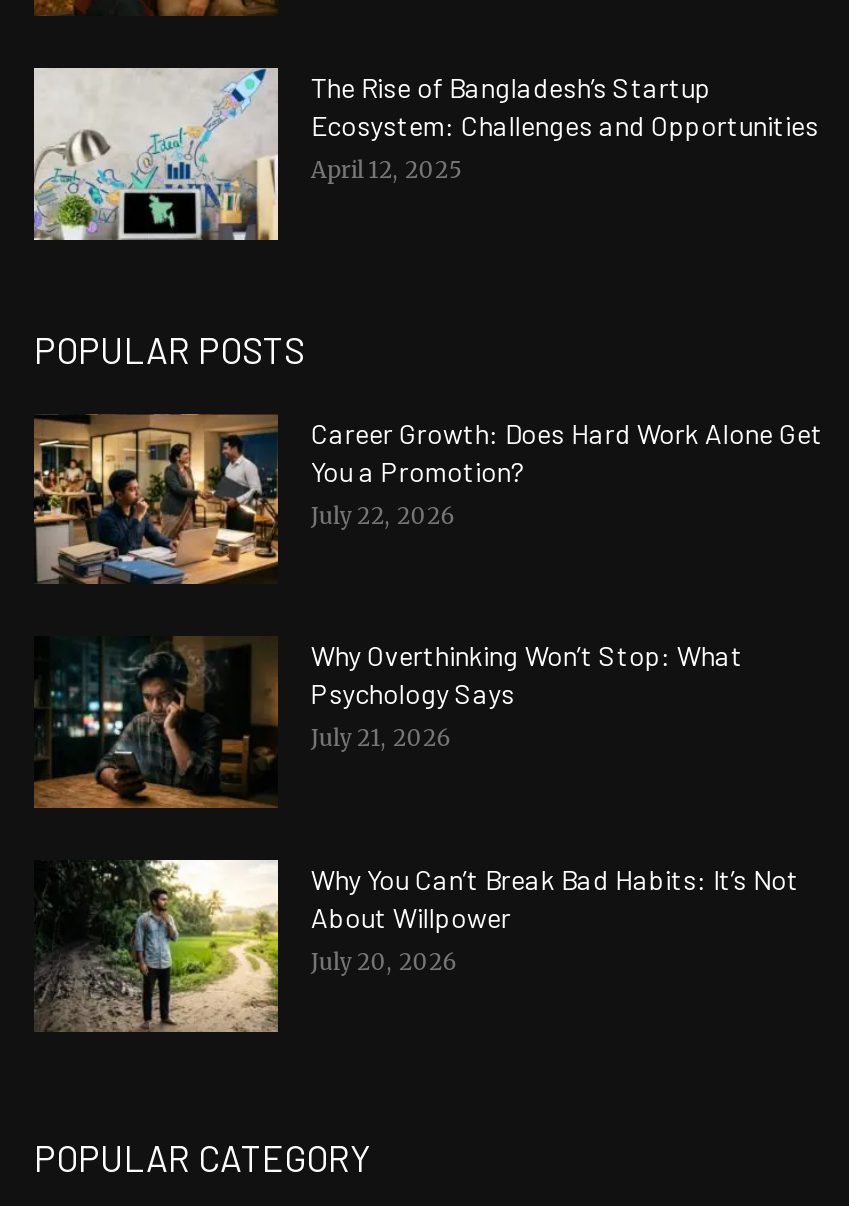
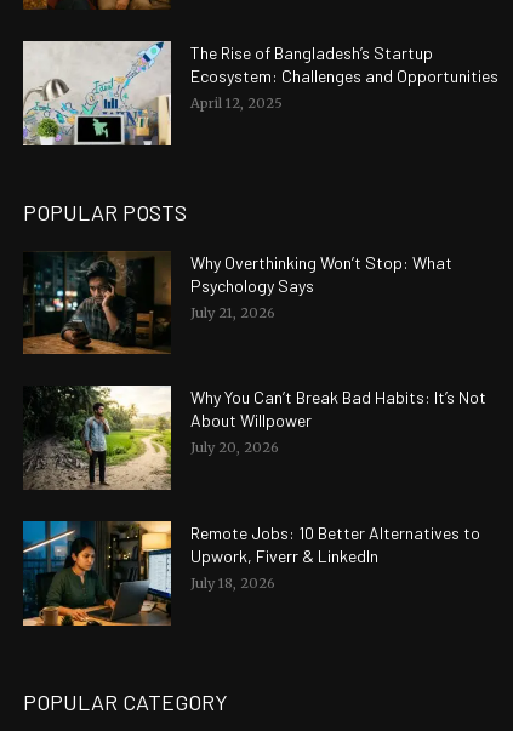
[32,412,823,584] [image] | Career Growth: Does Hard Work Alone Get | You a Promotion? | July 22, 2026 -> none
moved [32,634,799,976] -> [22,249,487,456]: [image] | Why Overthinking Won’t Stop: What | Psychology Says | July 21, 2026 | Why You Can’t Break Bad Habits: It’s Not | About Willpower | July 20, 2026
none -> [22,520,481,627] [image] | Remote Jobs: 10 Better Alternatives to | Upwork, Fiverr & LinkedIn | July 18, 2026

